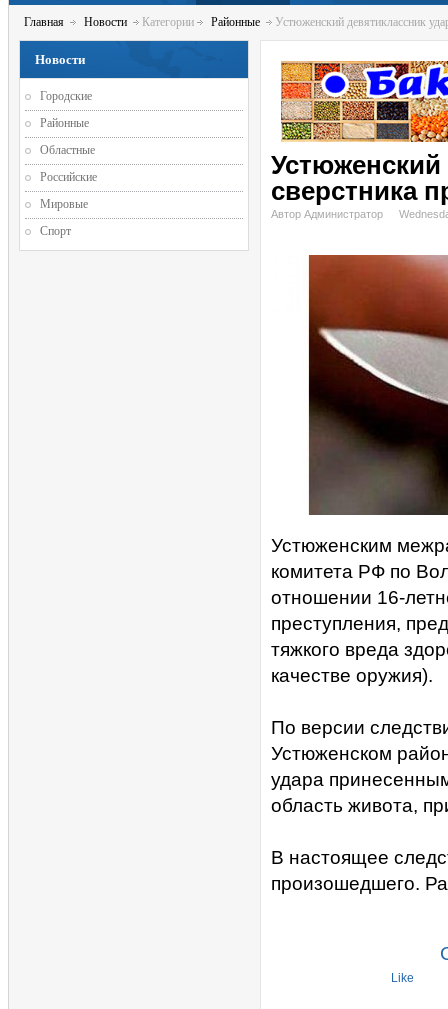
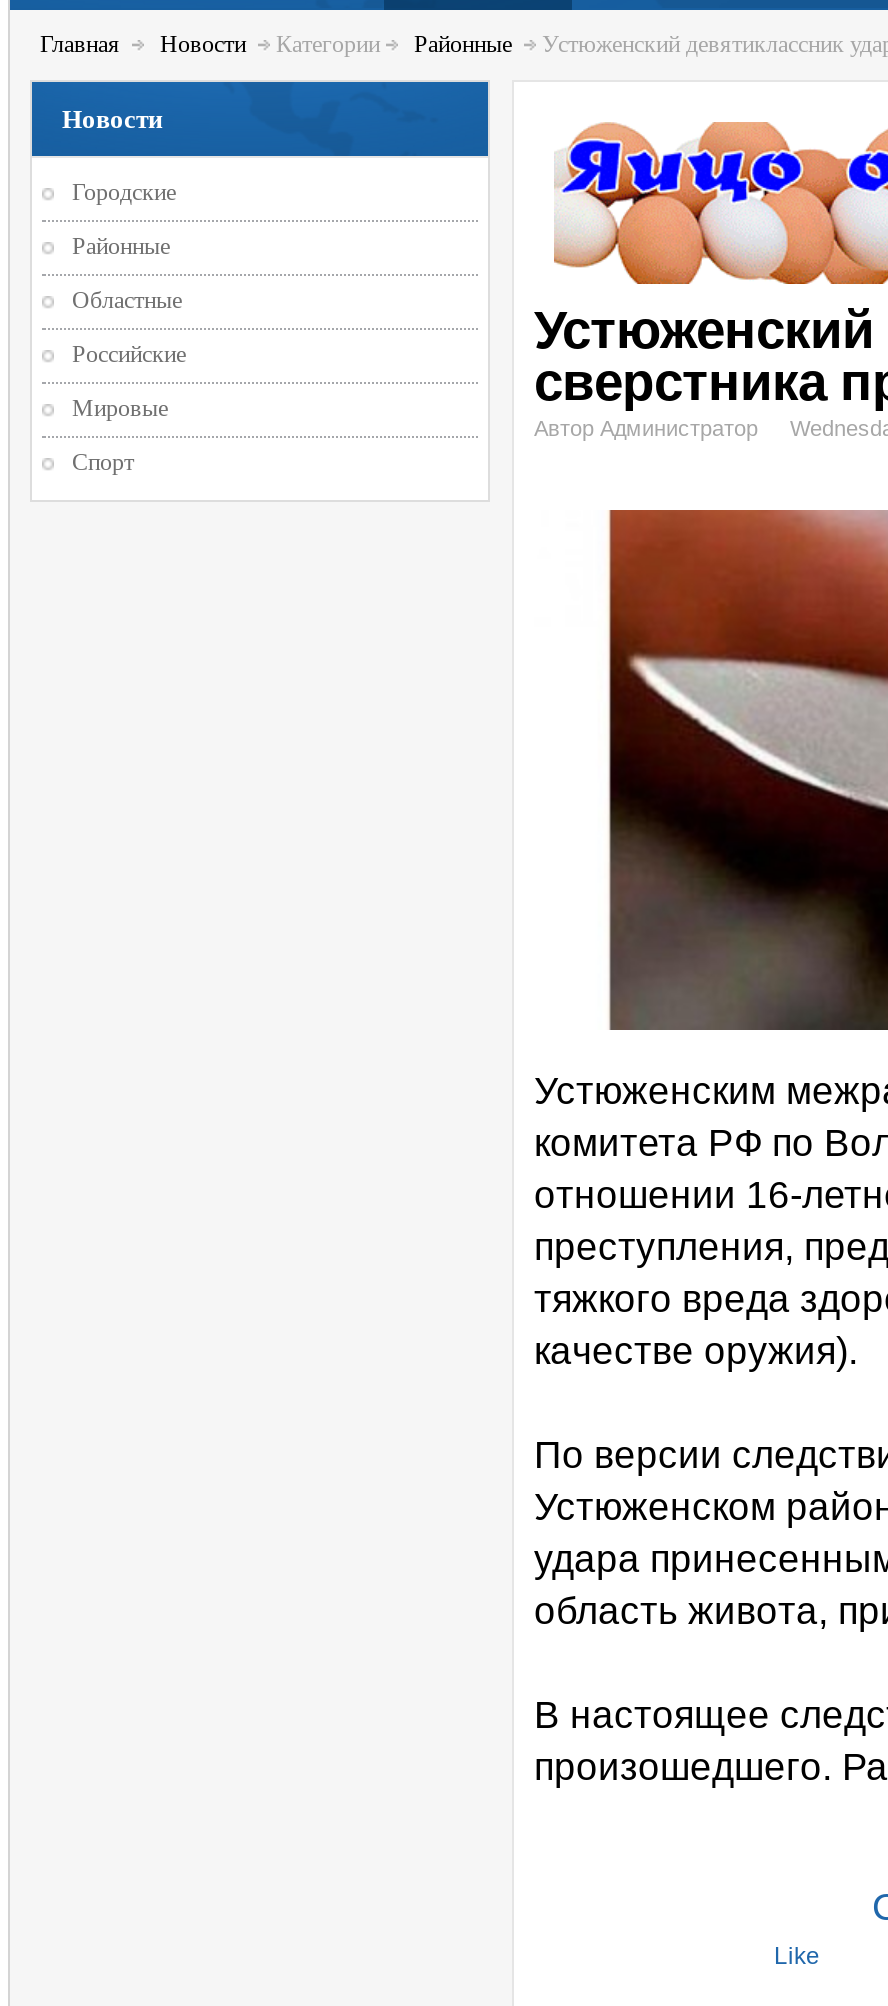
[280,60,445,143] [image] -> [554,122,882,284] [image]

